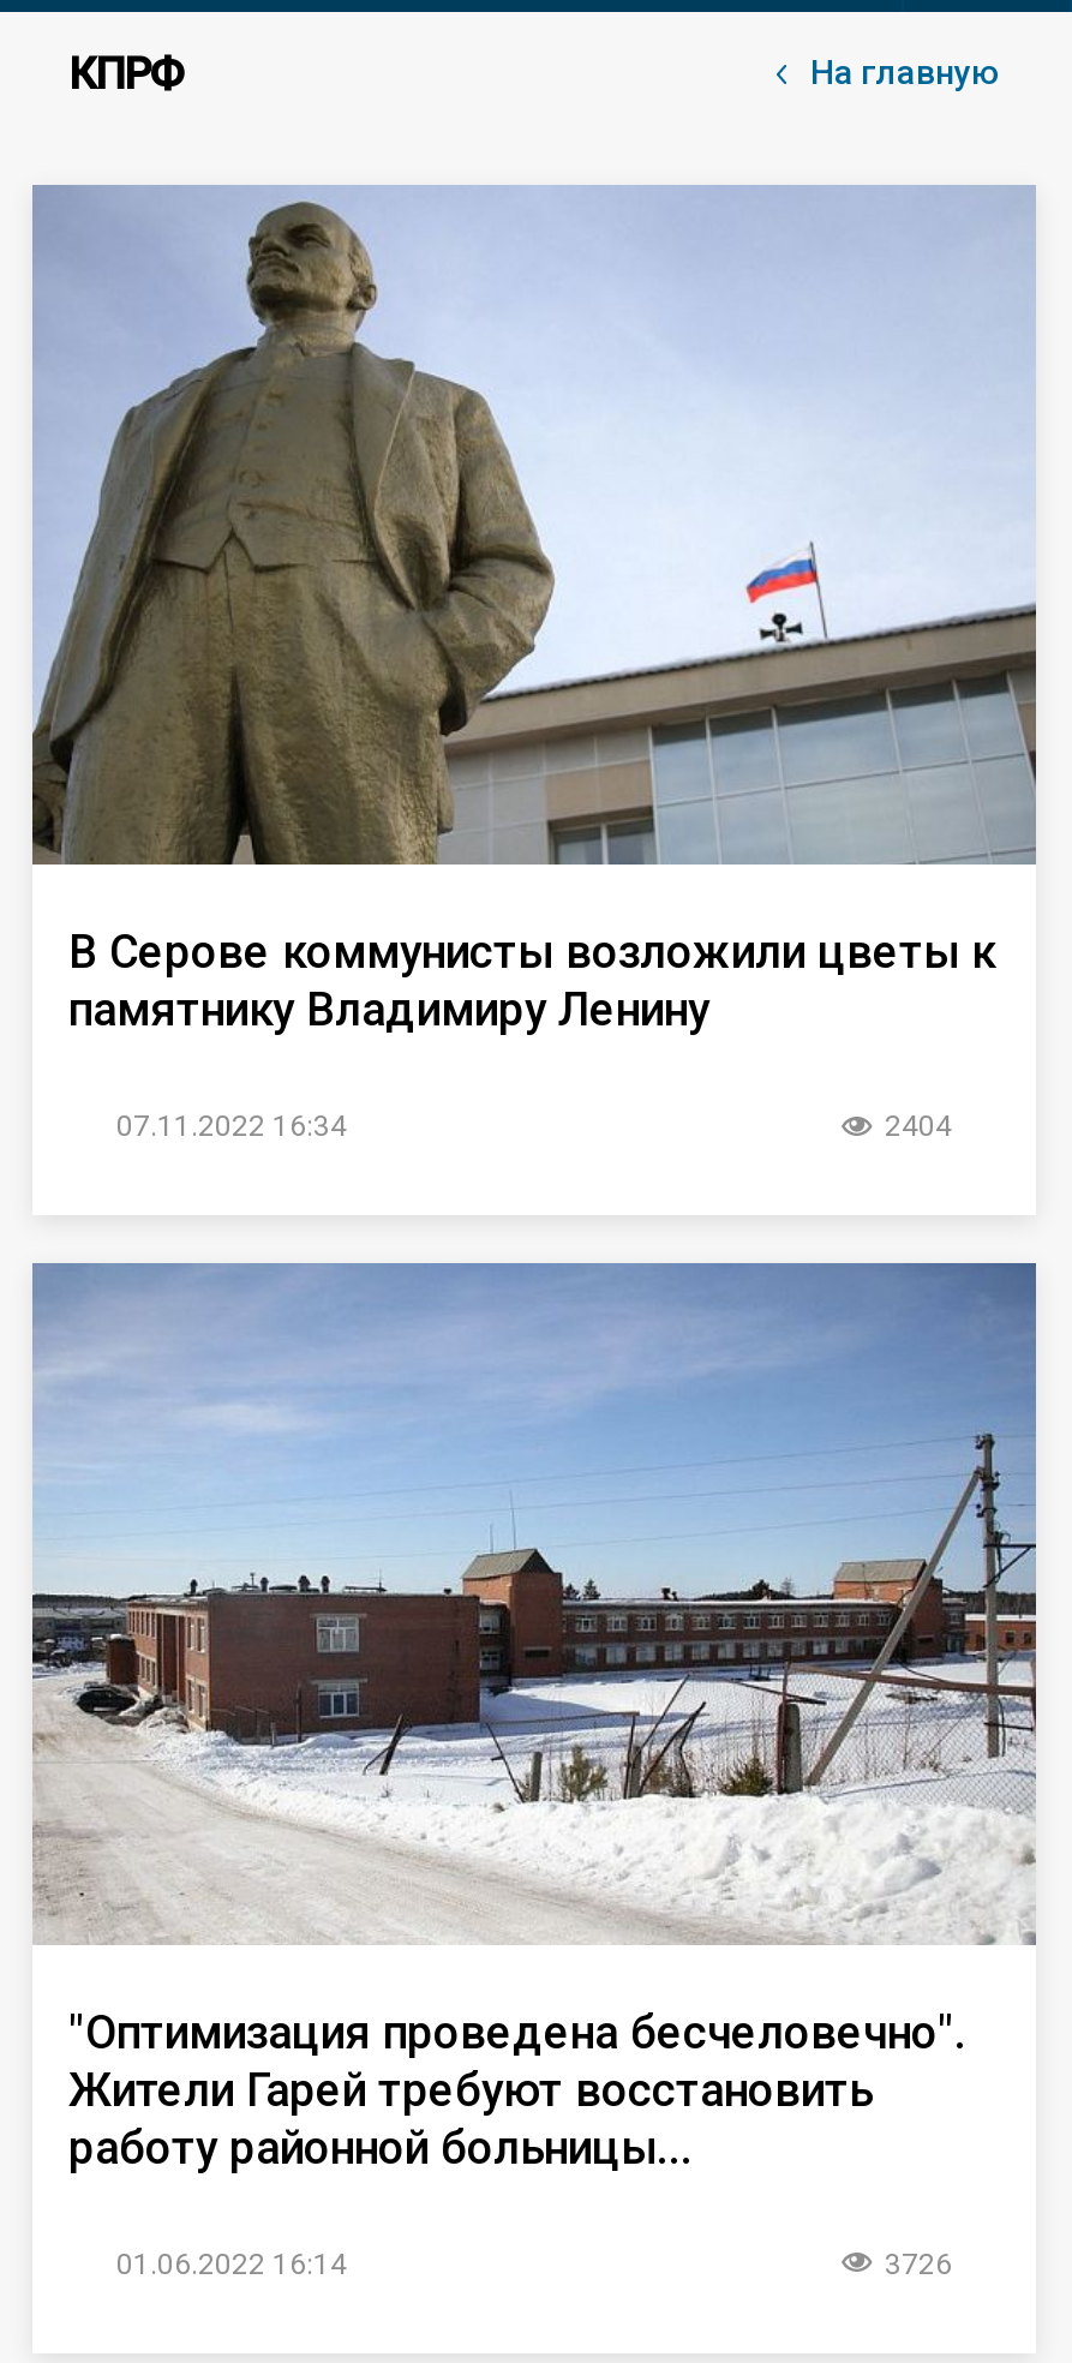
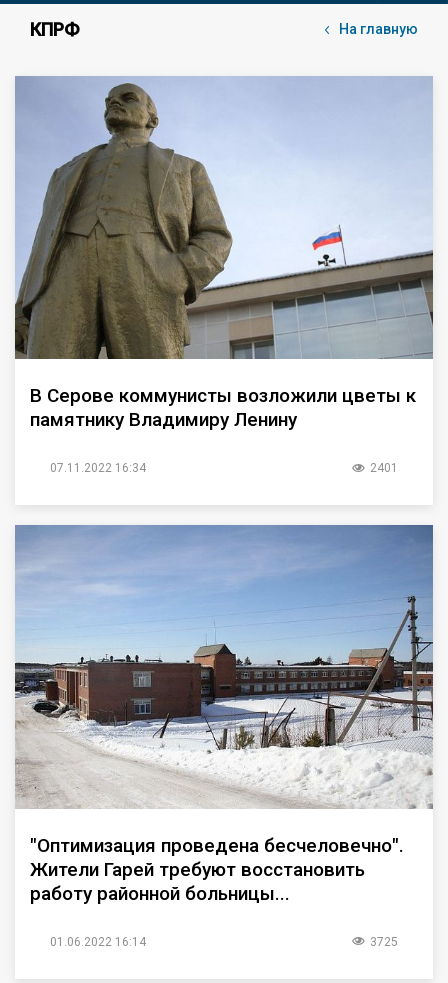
[885,1111,952,1144] 2404 -> [370,461,398,475] 2401
[885,2247,952,2281] 3726 -> [370,935,398,949] 3725

